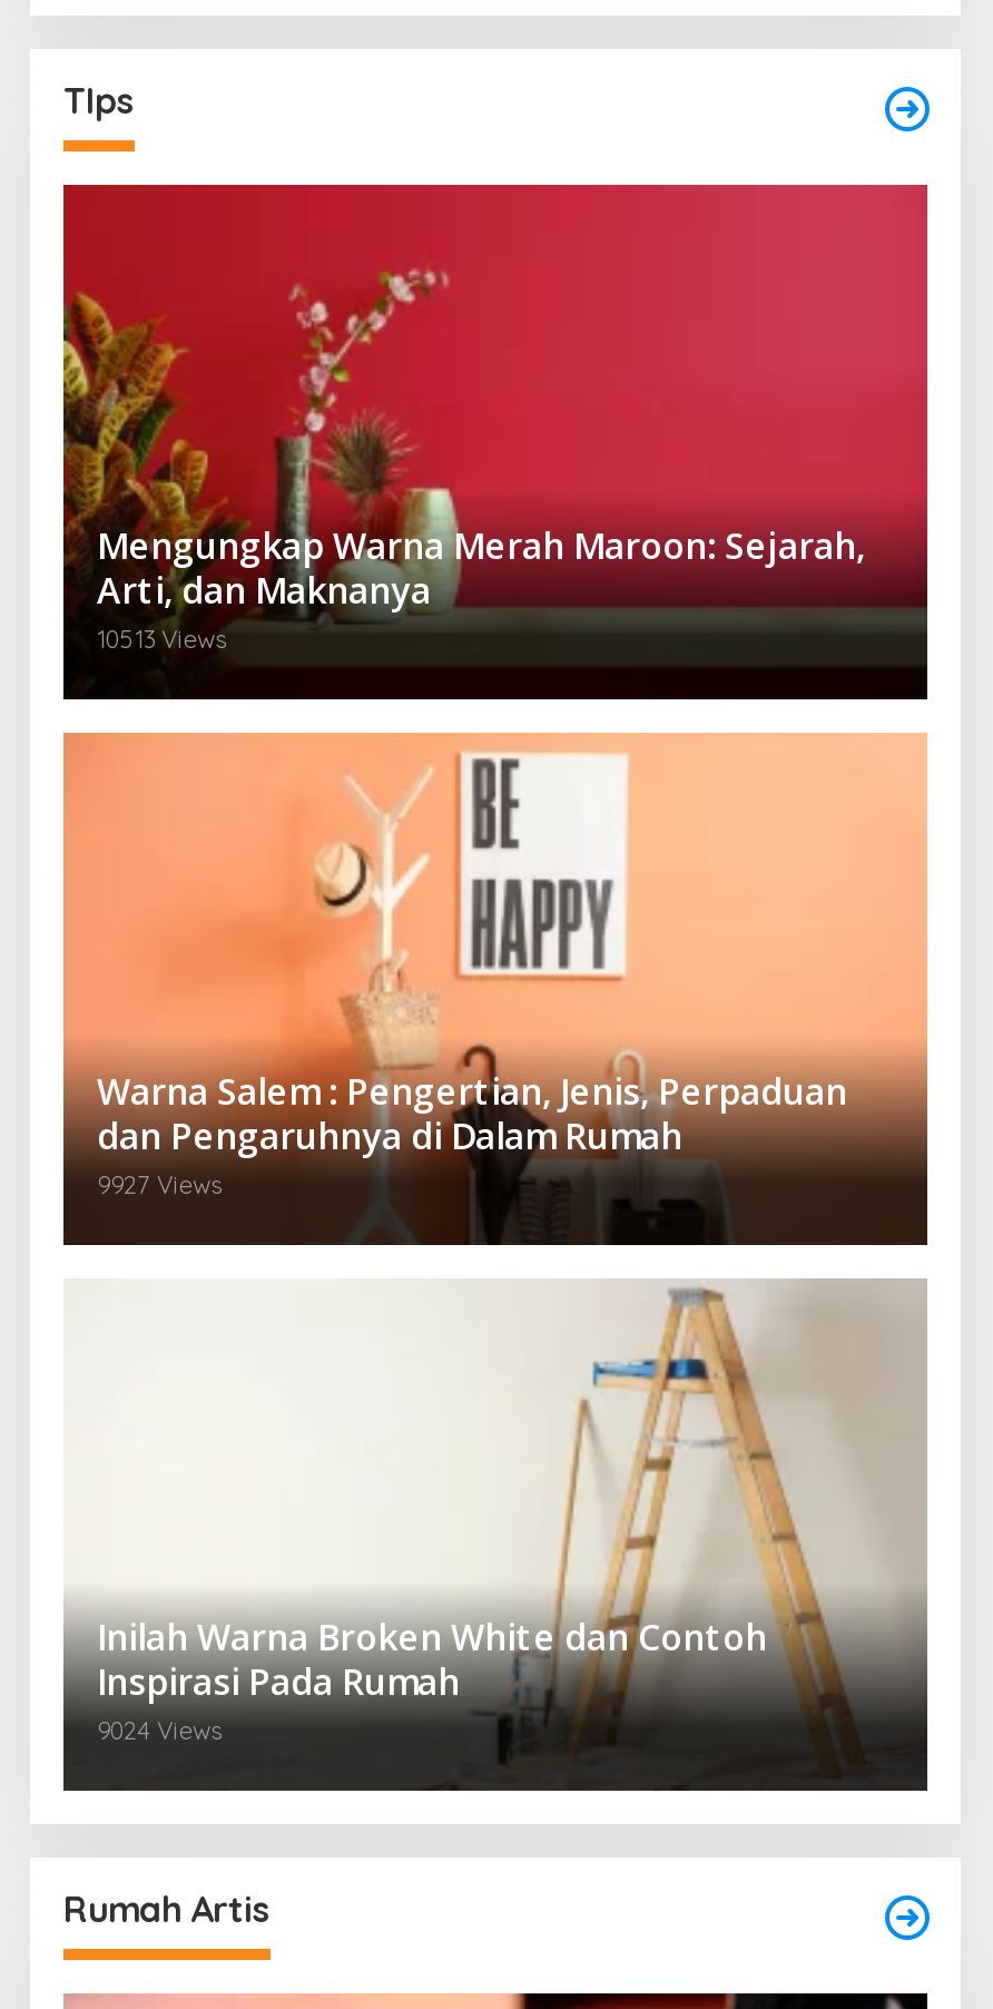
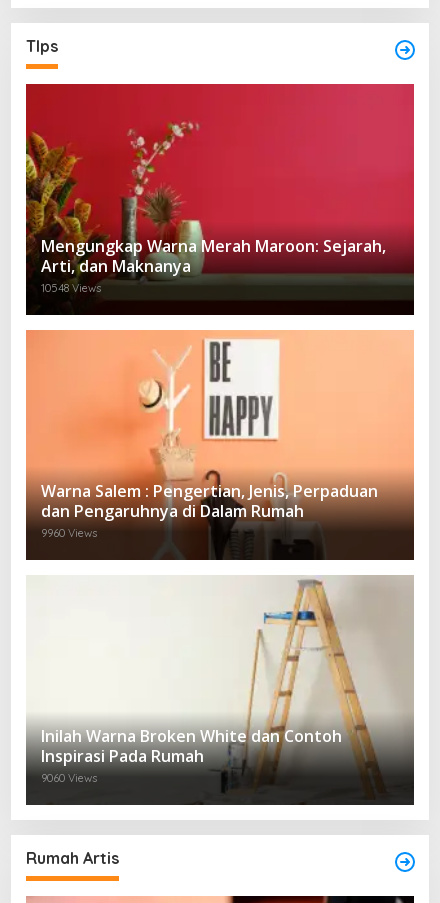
[97,623,226,654] 10513 Views -> [41,281,101,295] 10548 Views
[97,1169,222,1200] 9927 Views -> [41,526,97,540] 9960 Views
[97,1715,222,1746] 9024 Views -> [41,771,97,785] 9060 Views

